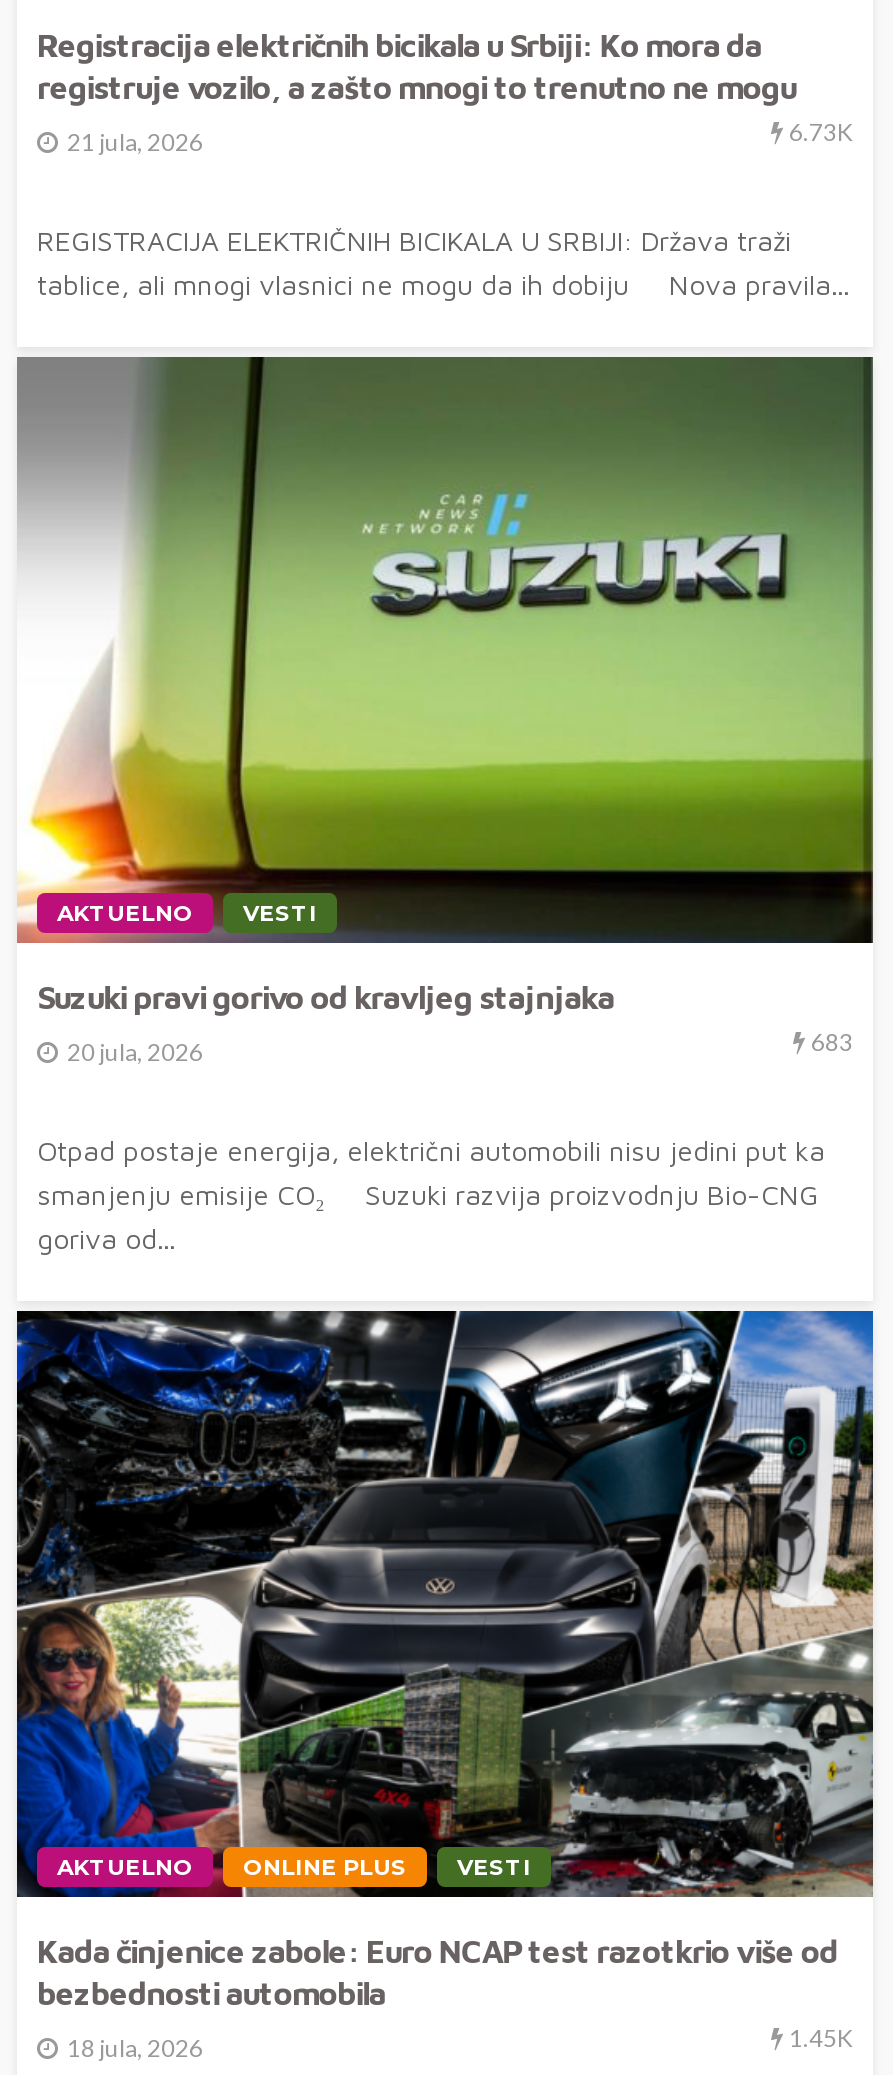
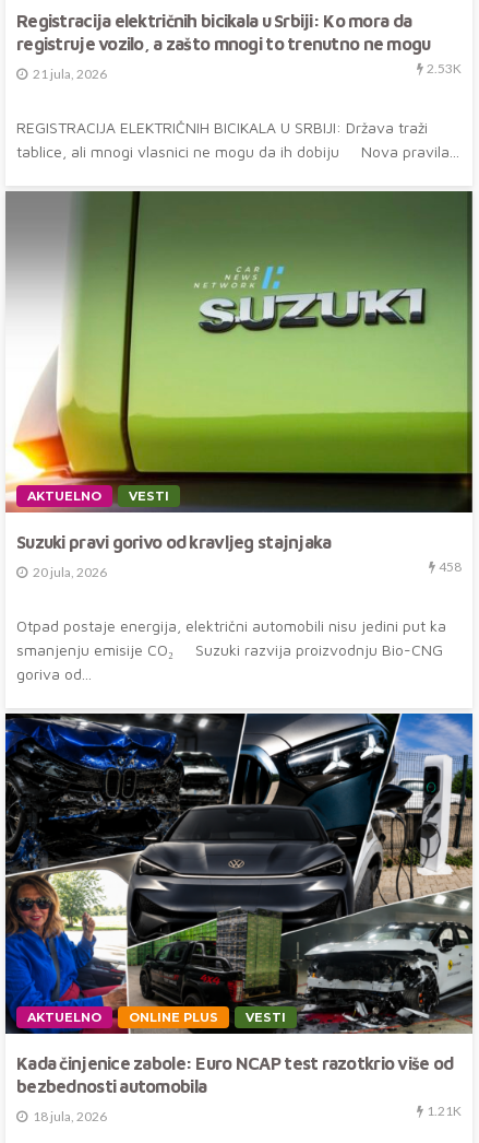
[789,116,853,146] 6.73K -> [427,61,462,77] 2.53K
[811,1026,853,1056] 683 -> [439,558,462,574] 458
[789,2023,853,2053] 1.45K -> [427,1102,462,1119] 1.21K

